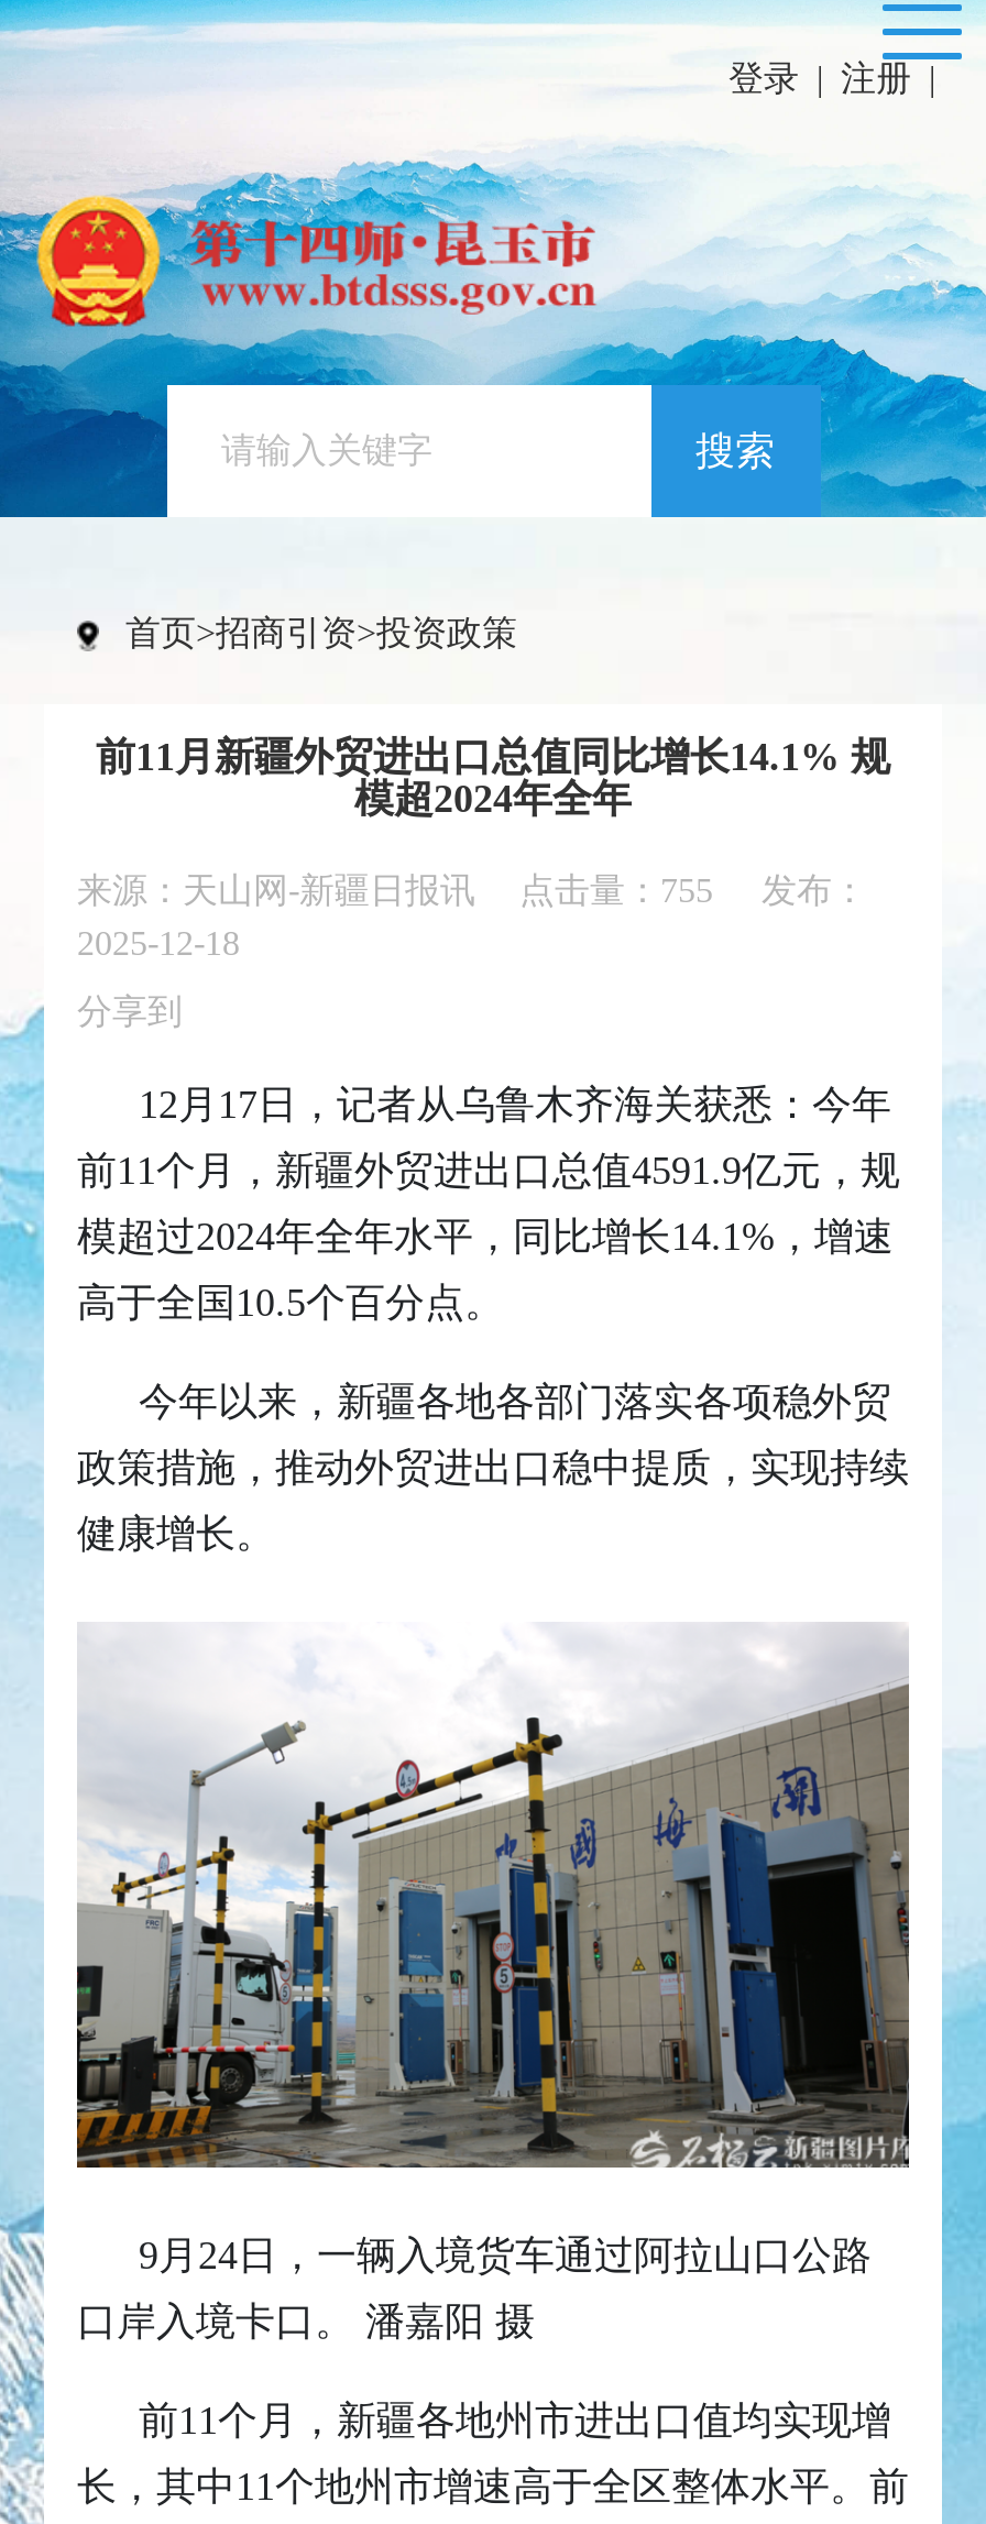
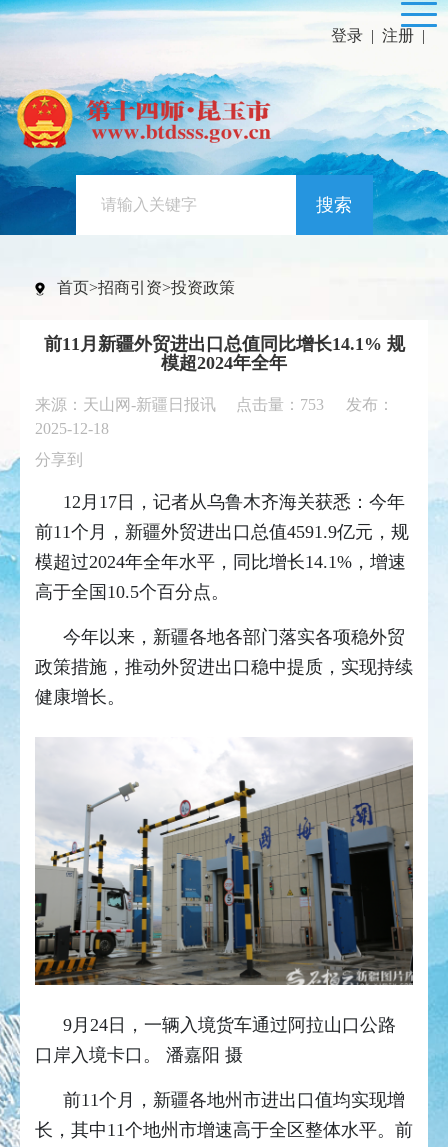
[77,872,713,909] 来源：天山网-新疆日报讯 点击量：755 -> [35,396,324,413] 来源：天山网-新疆日报讯 点击量：753

